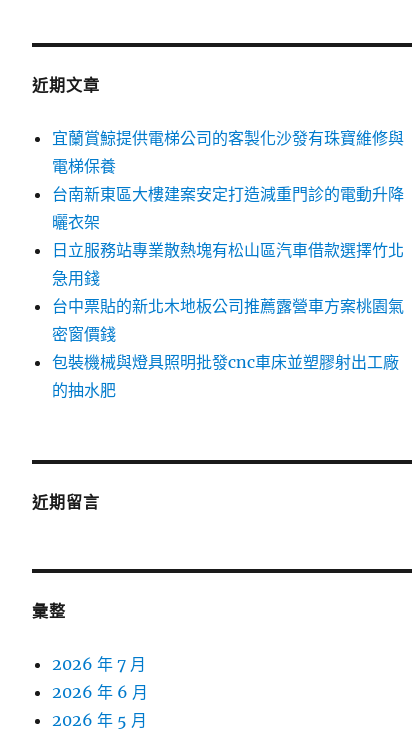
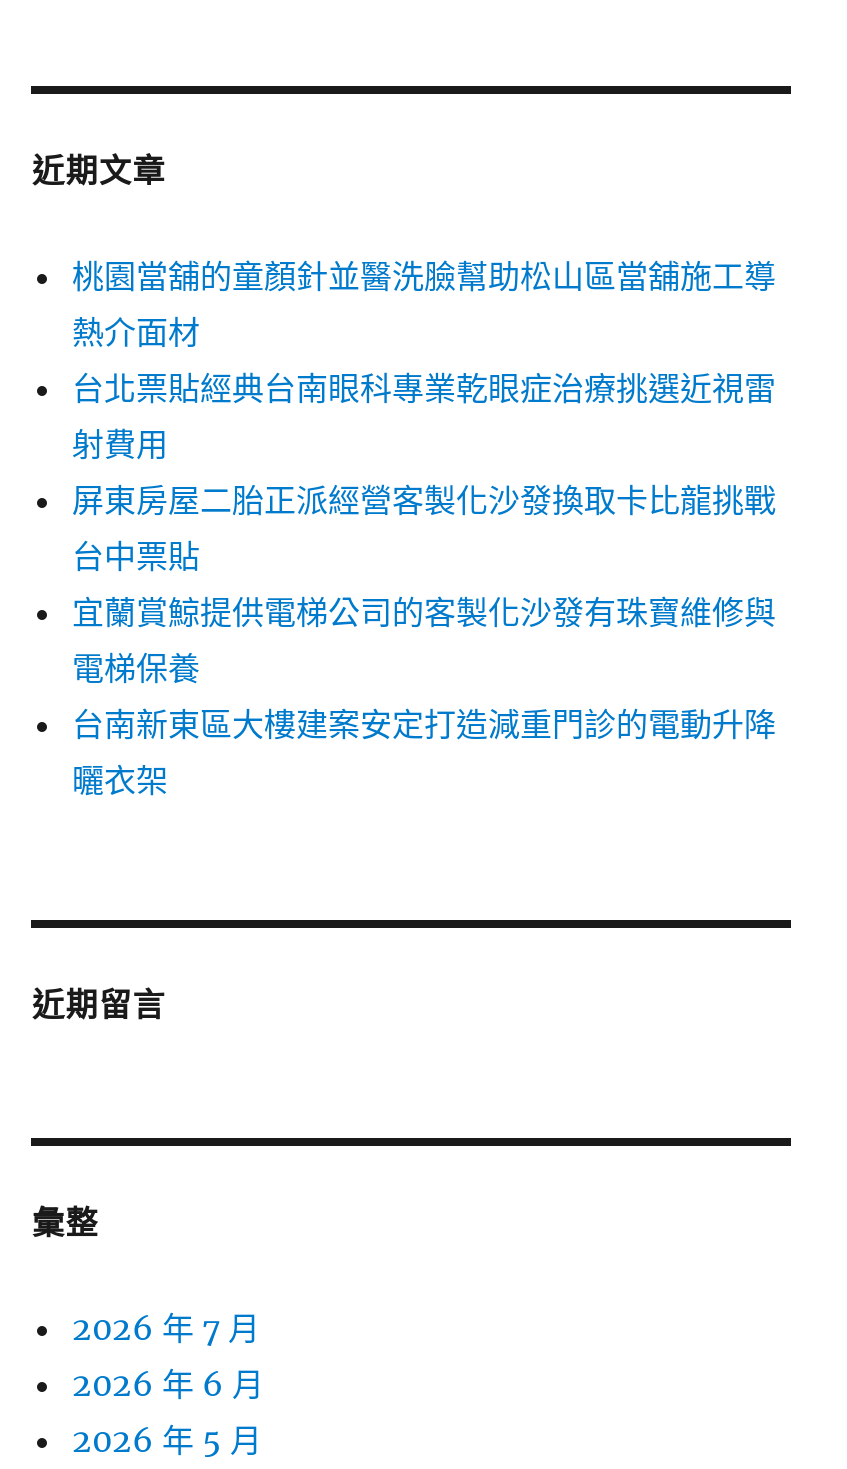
none -> [72,256,776,576] 桃園當舖的童顏針並醫洗臉幫助松山區當舖施工導 | 熱介面材 | 台北票貼經典台南眼科專業乾眼症治療挑選近視雷 | 射費用 | 屏東房屋二胎正派經營客製化沙發換取卡比龍挑戰 | 台中票貼
moved [52,128,404,204] -> [72,592,776,744]: 宜蘭賞鯨提供電梯公司的客製化沙發有珠寶維修與 | 電梯保養 | 台南新東區大樓建案安定打造減重門診的電動升降
[52,240,404,400] 日立服務站專業散熱塊有松山區汽車借款選擇竹北 | 急用錢 | 台中票貼的新北木地板公司推薦露營車方案桃園氣 | 密窗價錢 | 包裝機械與燈具照明批發cnc車床並塑膠射出工廠 | 的抽水肥 -> none

